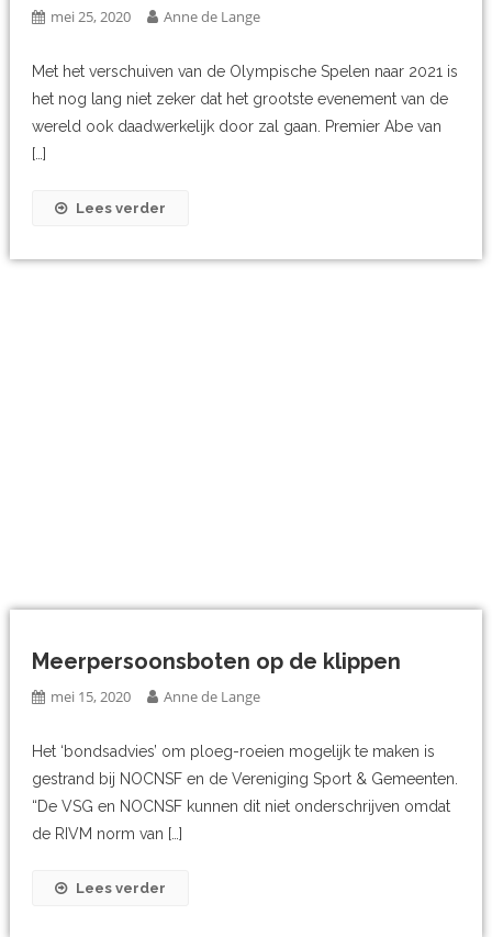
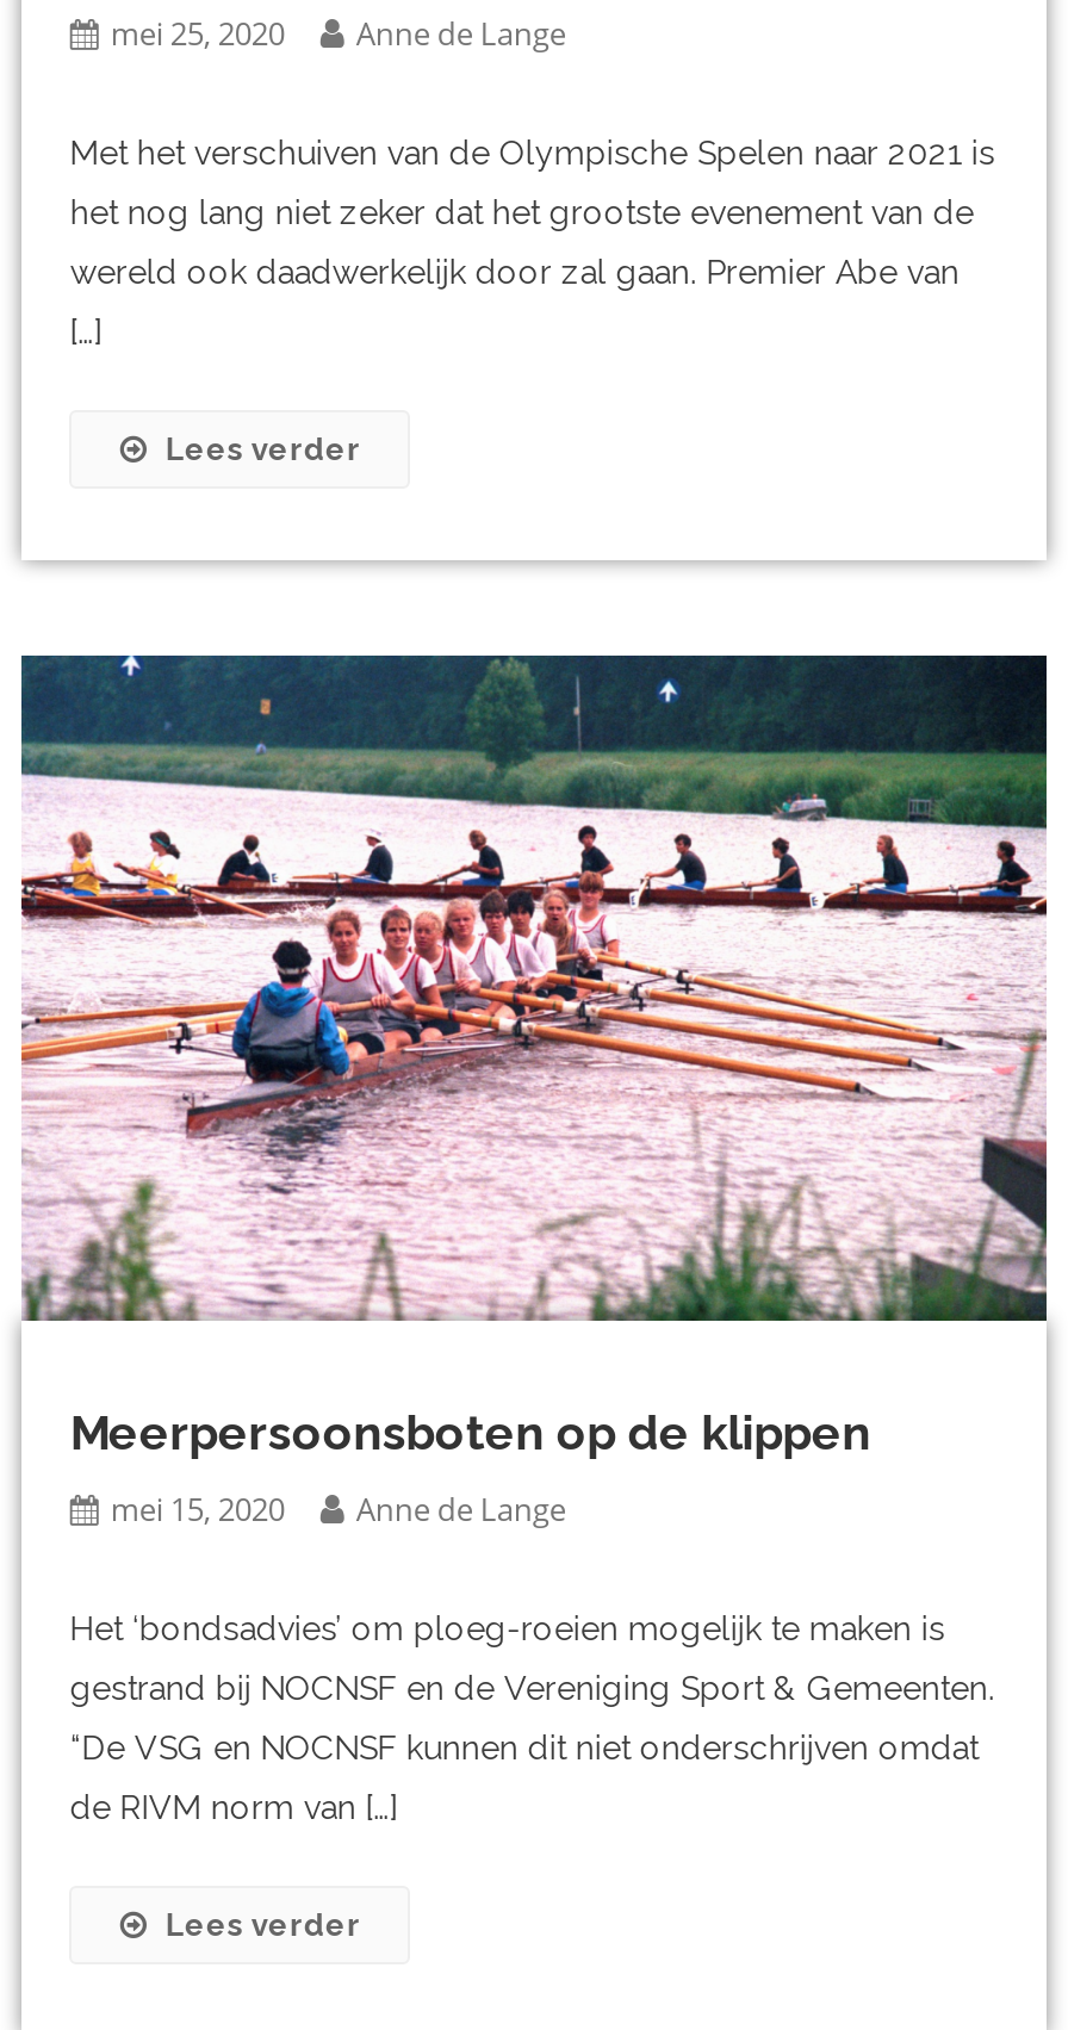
none -> [19,652,1049,1324] [image]

